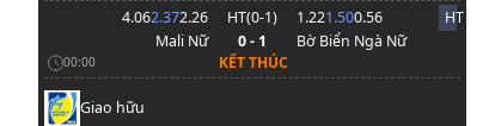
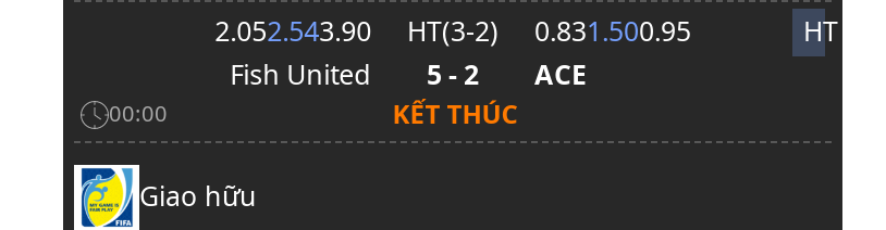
[121,7,383,27] 4.062.372.26 | HT(0-1) | 1.221.500.56 -> [215,12,691,49] 2.052.543.90 | HT(3-2) | 0.831.500.95
[155,30,407,51] Mali Nữ | 0 - 1 | Bờ Biển Ngà Nữ -> [230,56,587,92] Fish United | 5 - 2 | ACE

